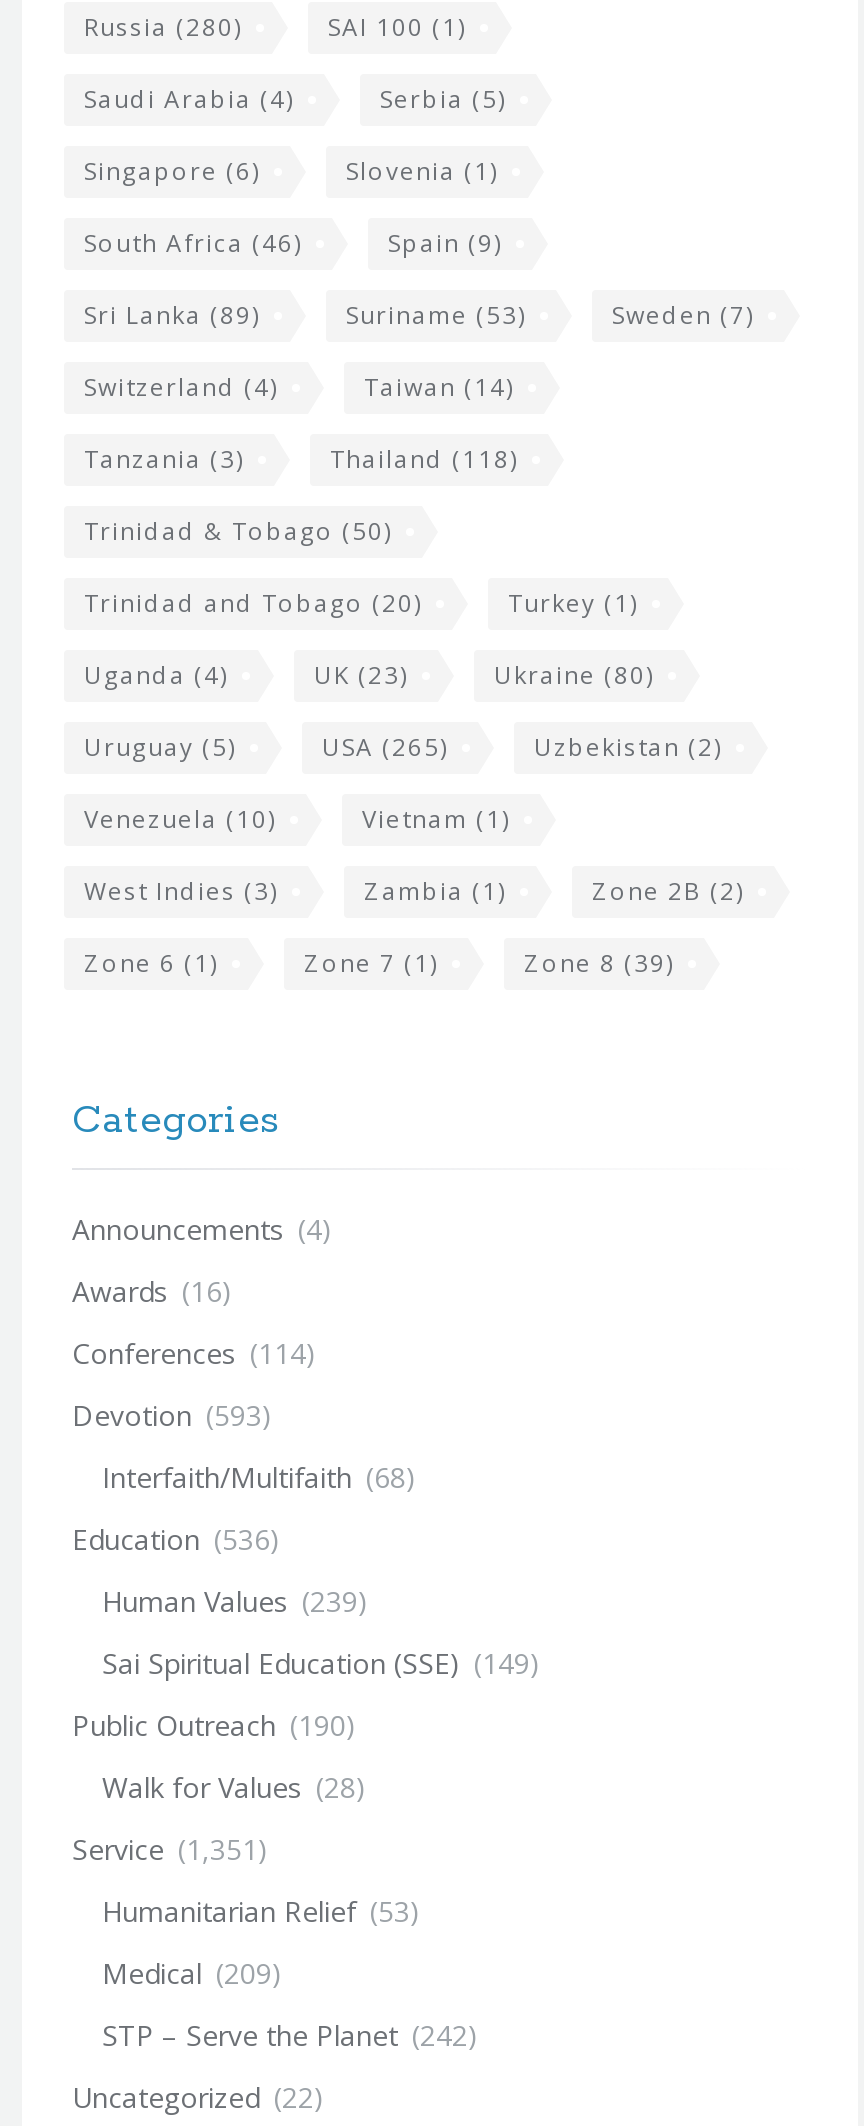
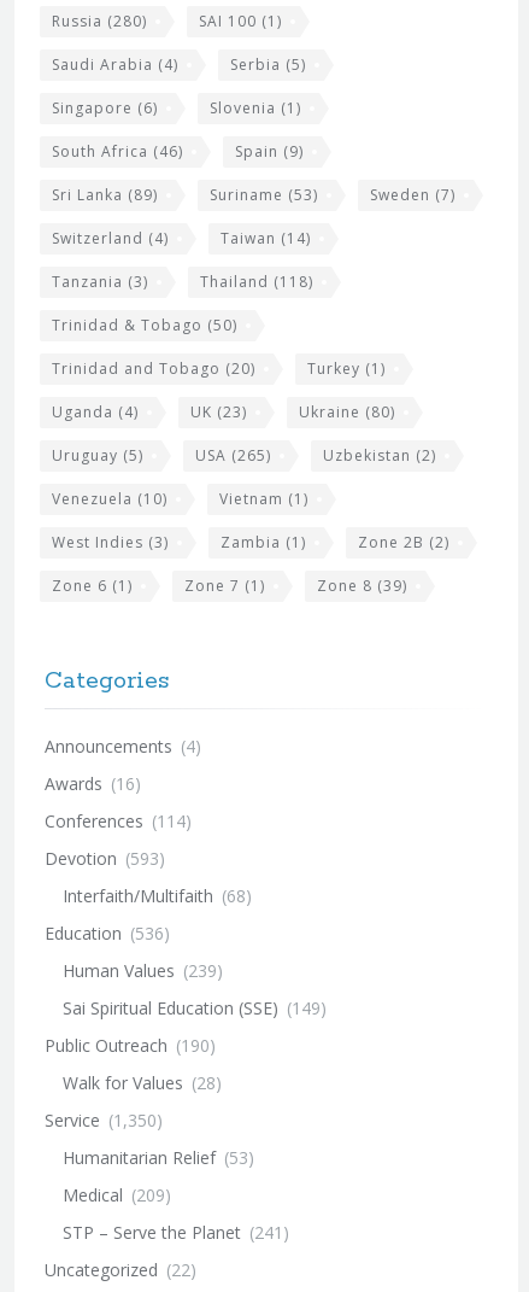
[72,1831,268,1869] Service (1,351) -> [45,1108,163,1131] Service (1,350)
[102,2017,478,2055] STP – Serve the Planet (242) -> [63,1221,289,1244] STP – Serve the Planet (241)

